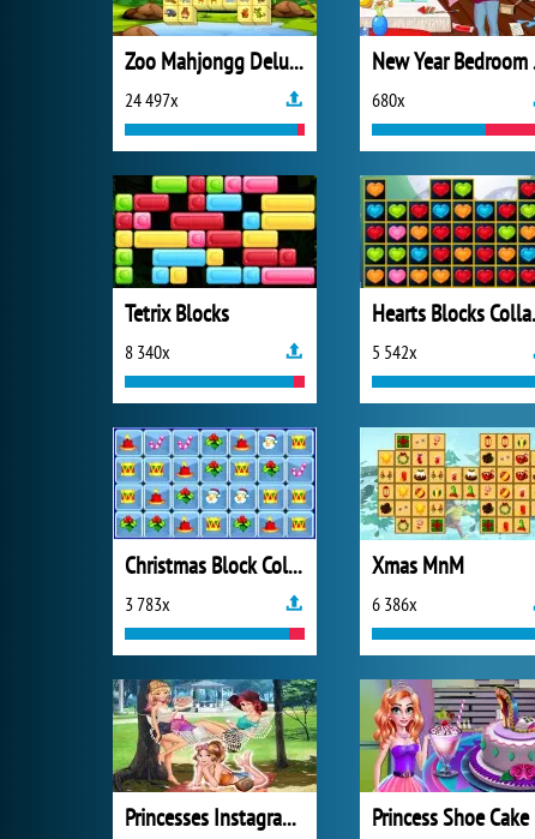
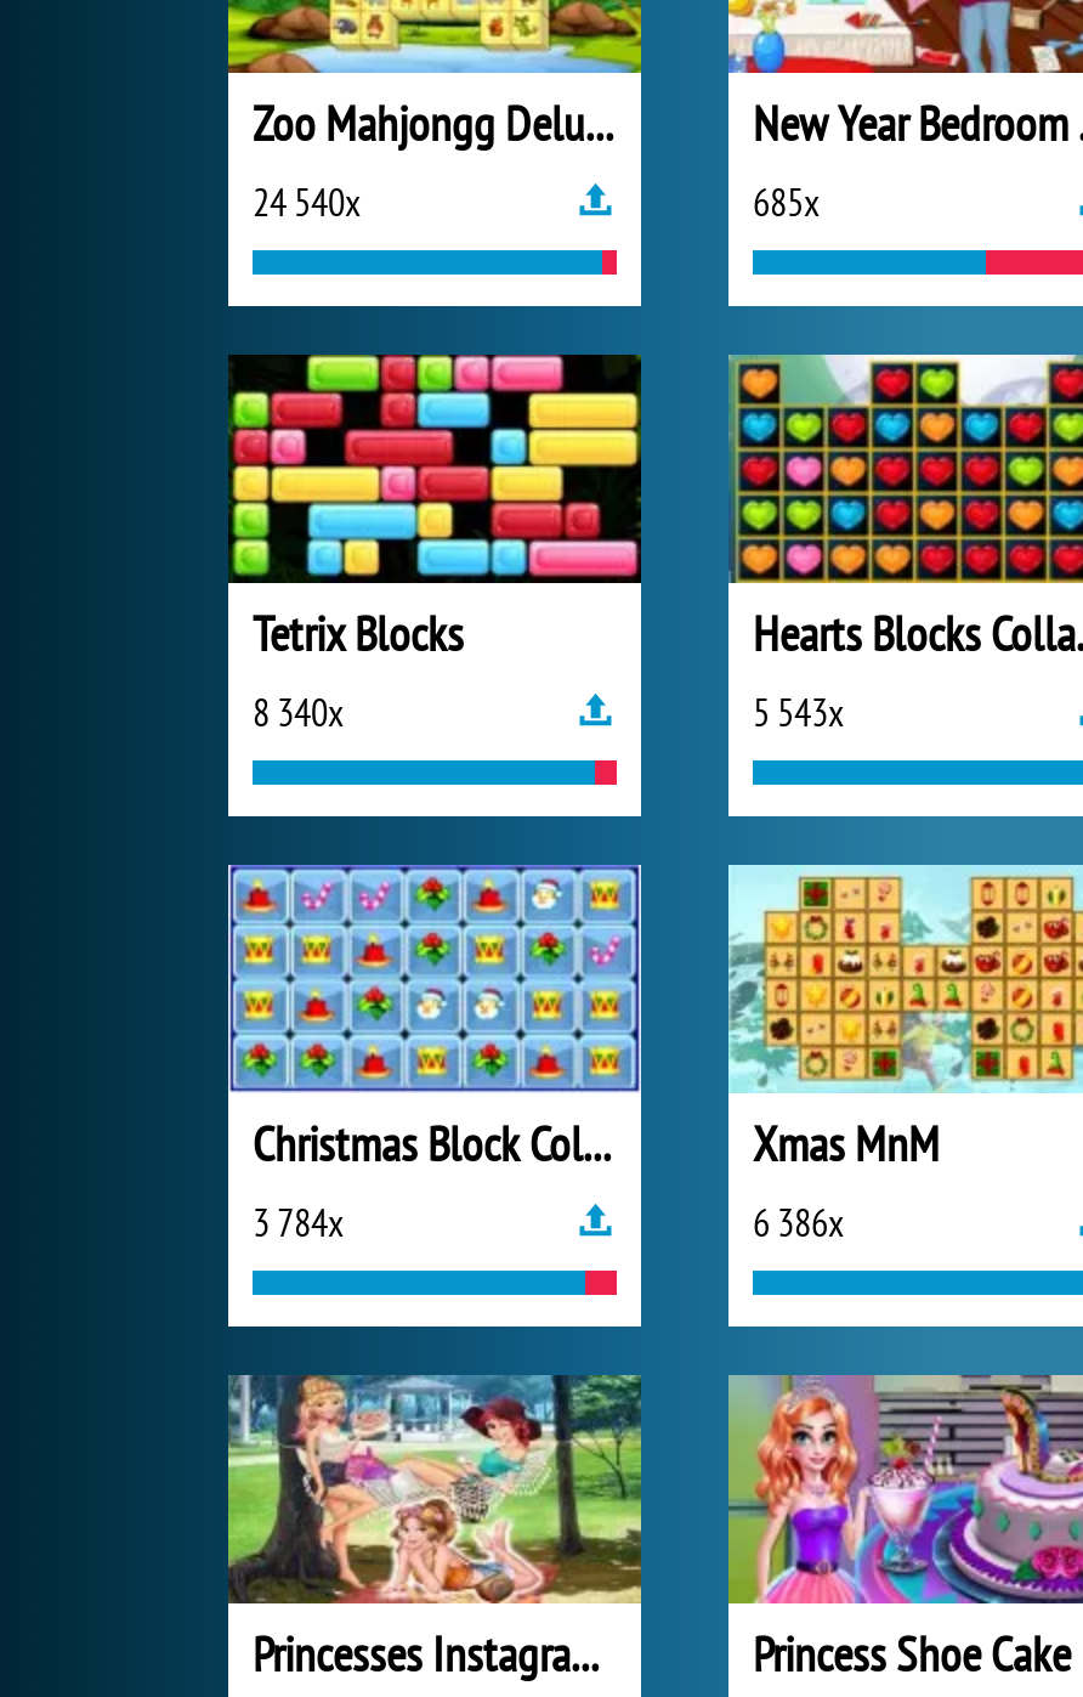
[125,88,179,112] 24 497x -> [253,177,362,226] 24 540x
[372,88,405,112] 680x -> [753,177,821,226] 685x
[372,340,417,364] 5 542x -> [753,688,845,736] 5 543x
[125,592,170,616] 3 783x -> [253,1198,345,1246] 3 784x

